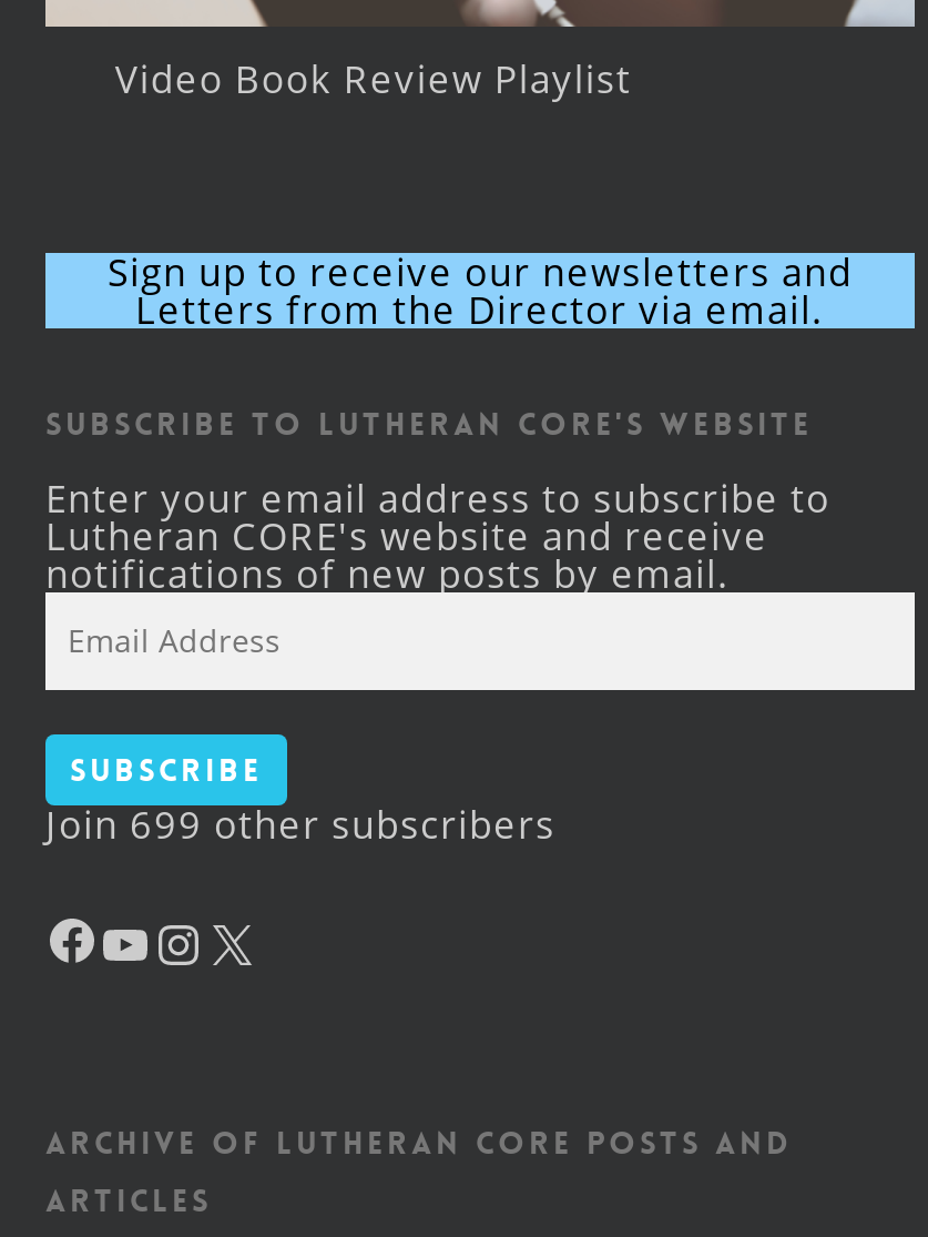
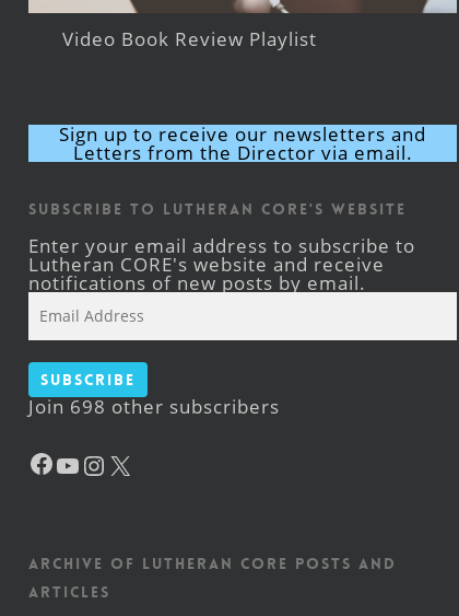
[45,799,555,850] Join 699 other subscribers -> [28,394,280,419] Join 698 other subscribers

